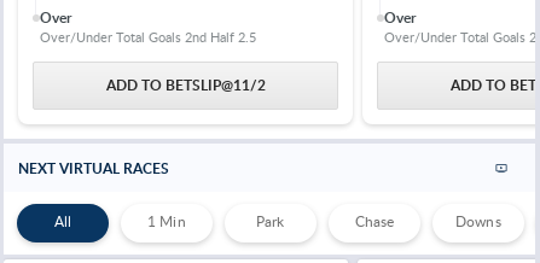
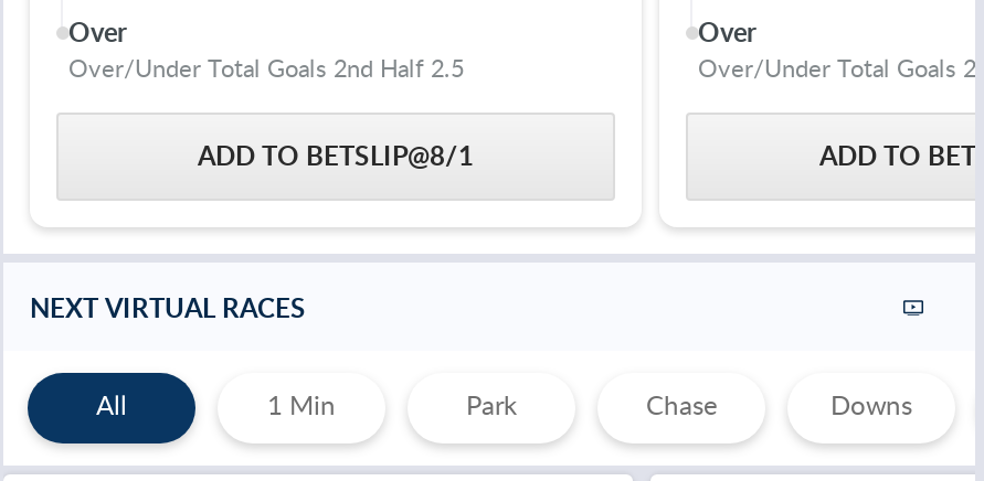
[106,75,265,96] ADD TO BETSLIP@11/2 -> [198,137,474,175] ADD TO BETSLIP@8/1

